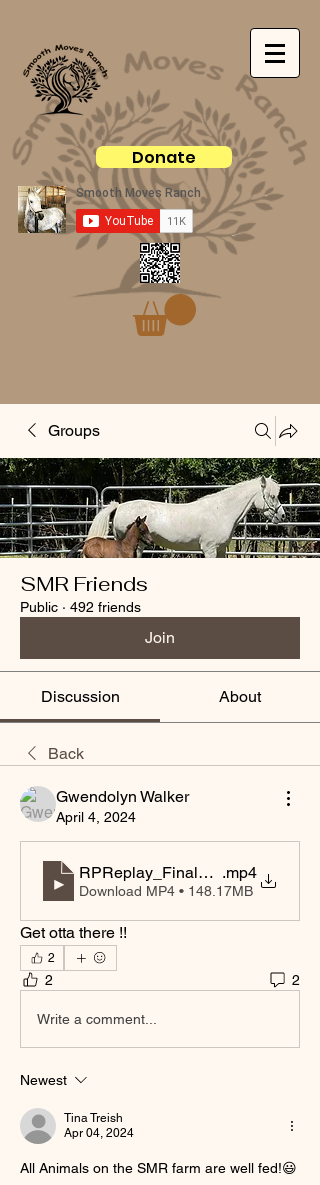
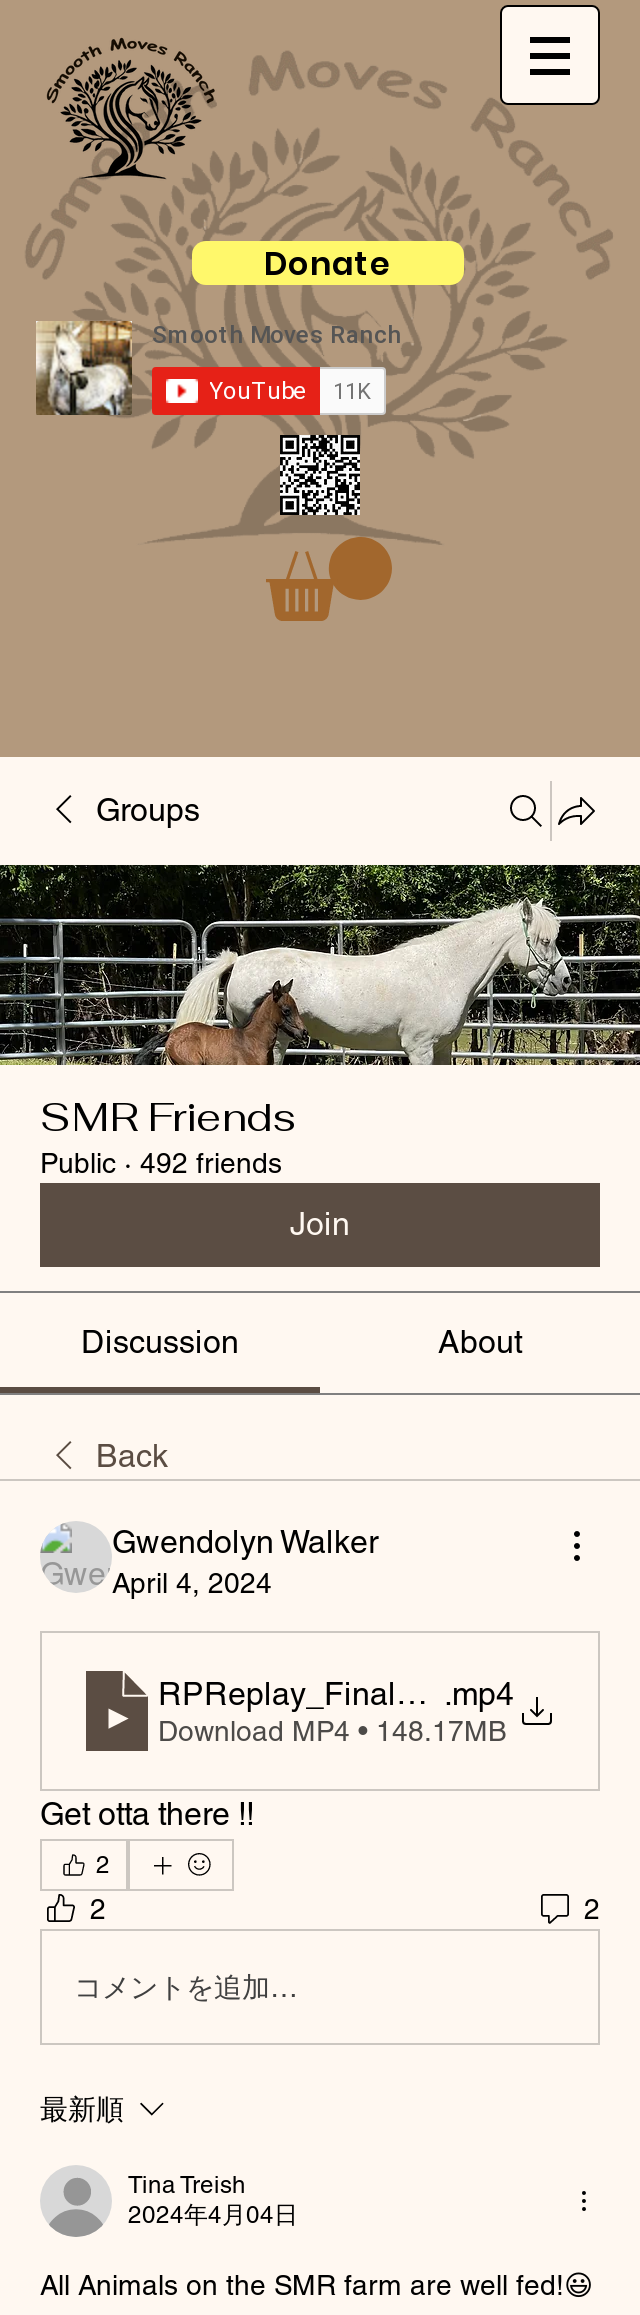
[37,1011,157,1027] Write a comment... -> [74,1970,298,2002] コメントを追加…
[20,1072,67,1088] Newest -> [40,2093,124,2125] 最新順
[64,1126,134,1140] Apr 04, 2024 -> [128,2201,298,2229] 2024年4月04日

